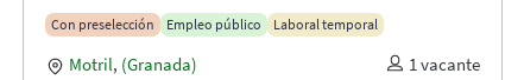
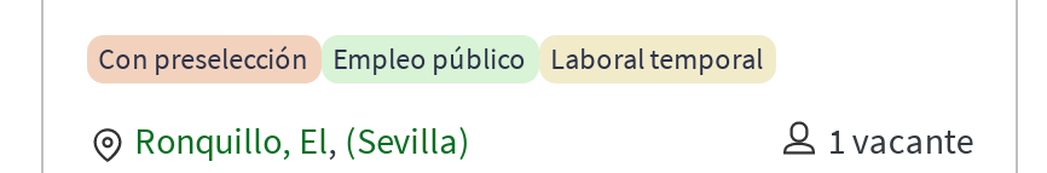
[68,53,197,75] Motril, (Granada) -> [134,117,471,163] Ronquillo, El, (Sevilla)

